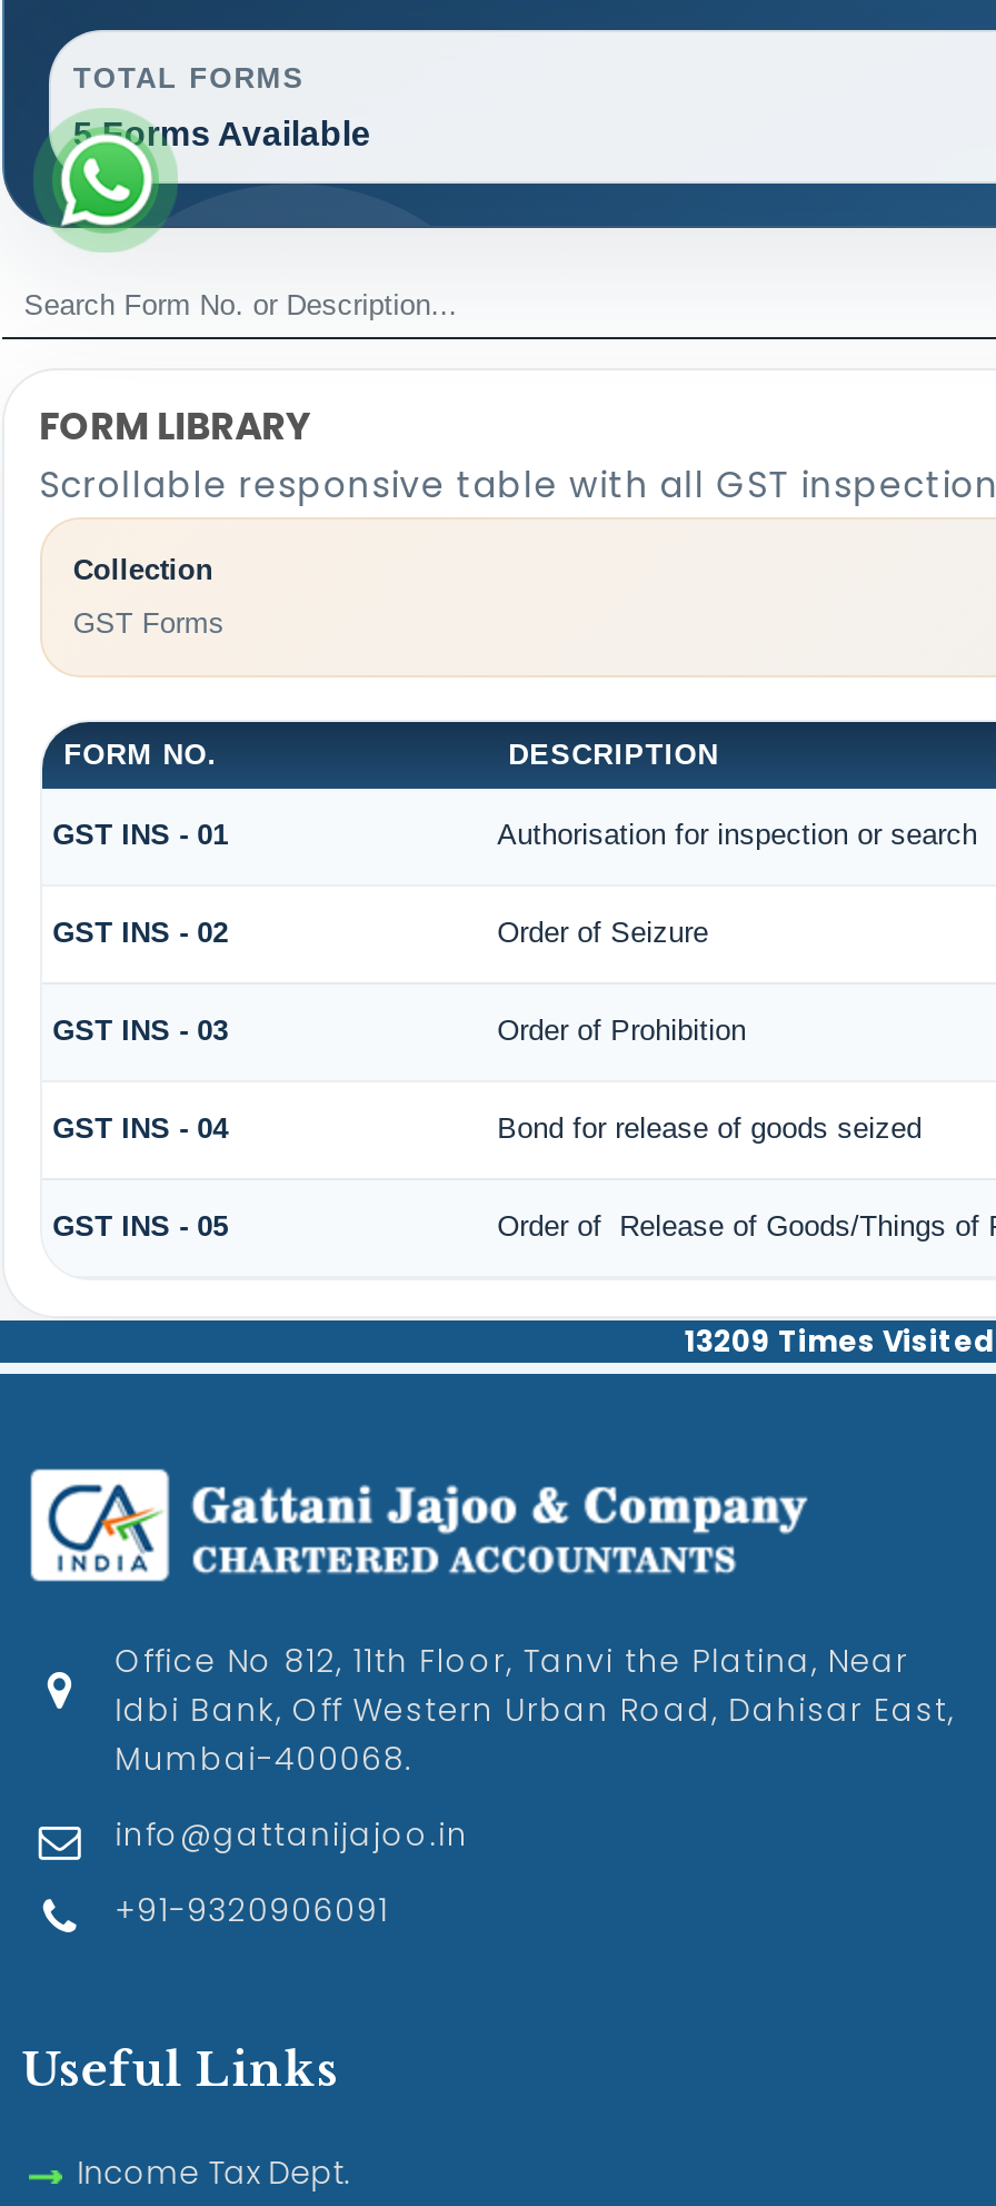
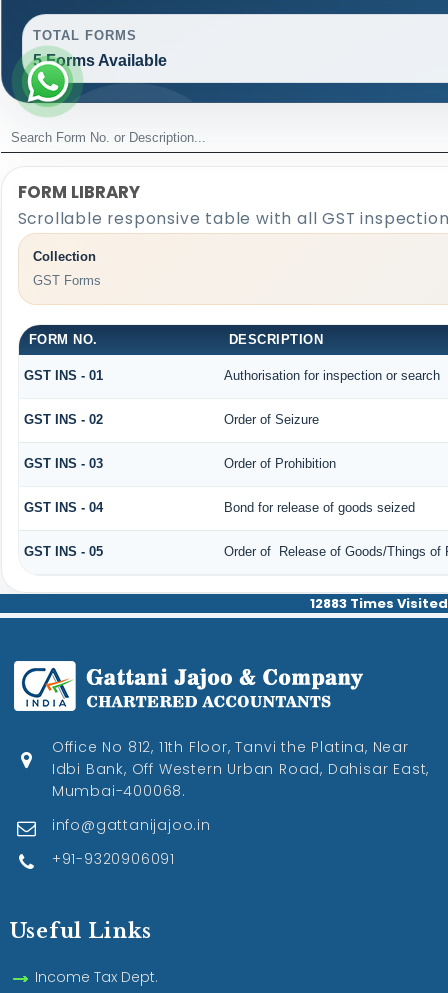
[685,1320,996,1363] 13209 Times Visited -> [310,594,448,613] 12883 Times Visited

